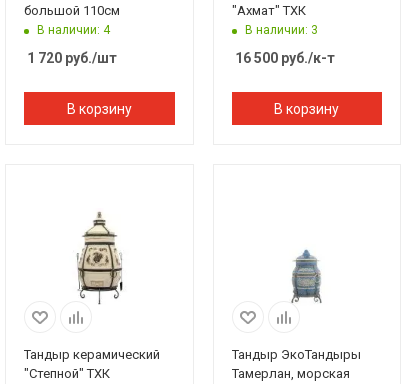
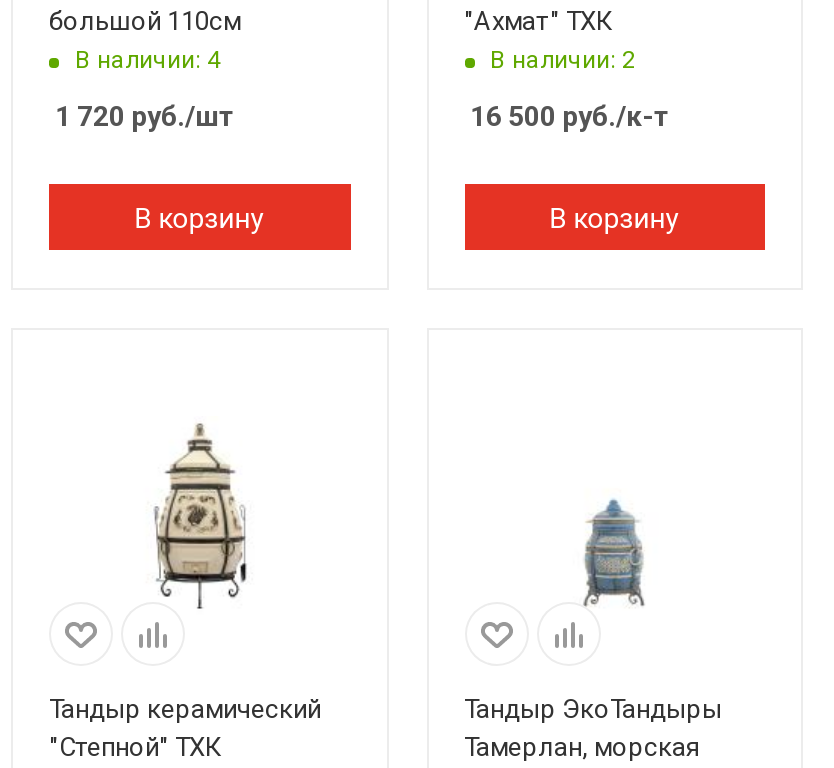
[244,22,317,36] В наличии: 3 -> [490,45,636,73] В наличии: 2

